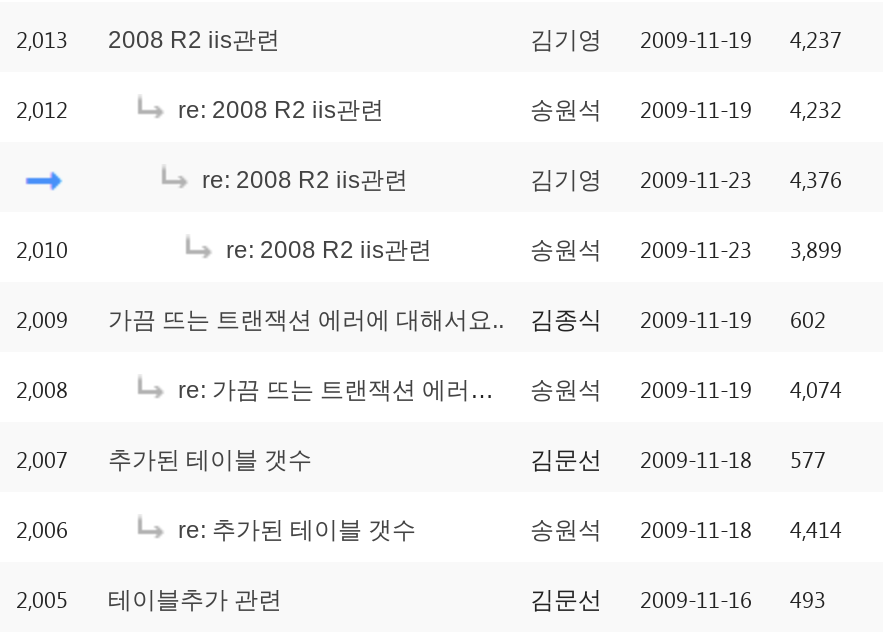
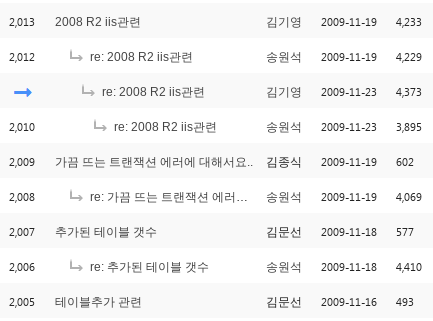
[530,24,842,54] 김기영 2009-11-19 4,237 -> [266,14,422,29] 김기영 2009-11-19 4,233
[530,94,842,124] 송원석 2009-11-19 4,232 -> [266,49,422,64] 송원석 2009-11-19 4,229
[530,164,842,194] 김기영 2009-11-23 4,376 -> [266,84,422,99] 김기영 2009-11-23 4,373
[530,234,842,264] 송원석 2009-11-23 3,899 -> [266,119,422,134] 송원석 2009-11-23 3,895
[530,374,842,404] 송원석 2009-11-19 4,074 -> [266,189,422,204] 송원석 2009-11-19 4,069
[530,514,842,544] 송원석 2009-11-18 4,414 -> [266,259,422,274] 송원석 2009-11-18 4,410

